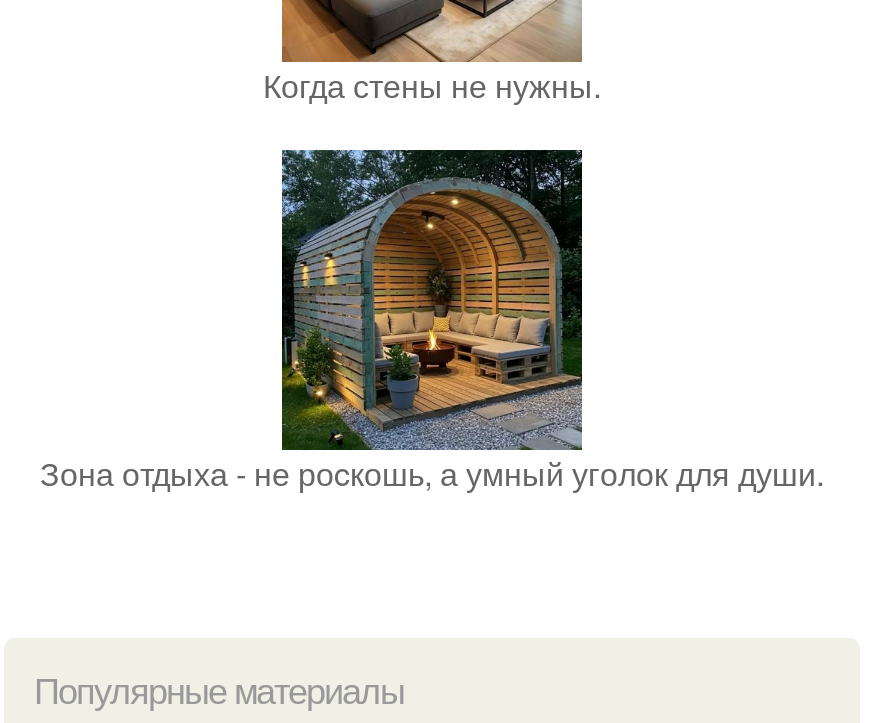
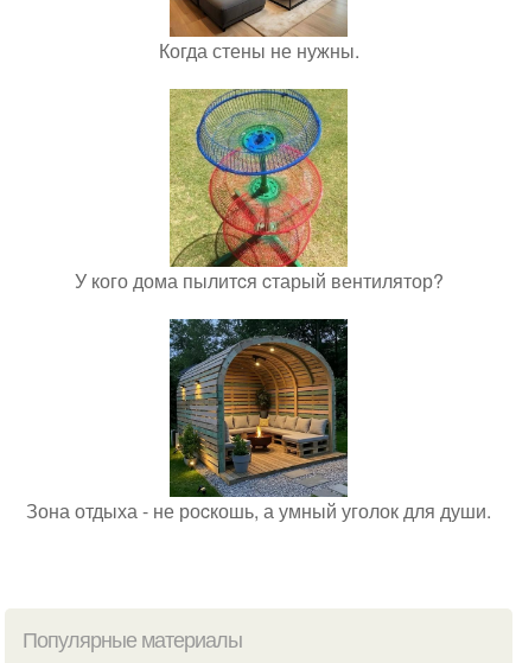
none -> [74,88,443,294] [image] | У кого дома пылитcя cтарый вентилятор?

